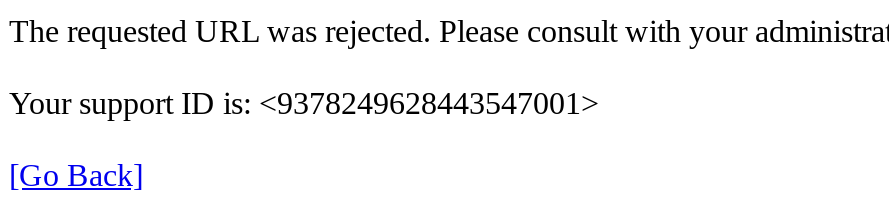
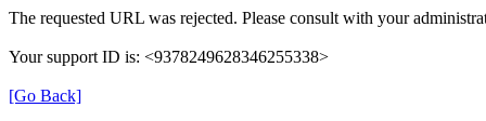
[9,86,599,120] Your support ID is: <9378249628443547001> -> [9,48,329,66] Your support ID is: <9378249628346255338>

